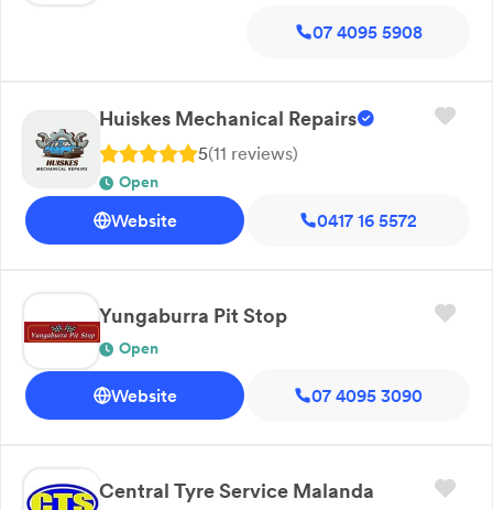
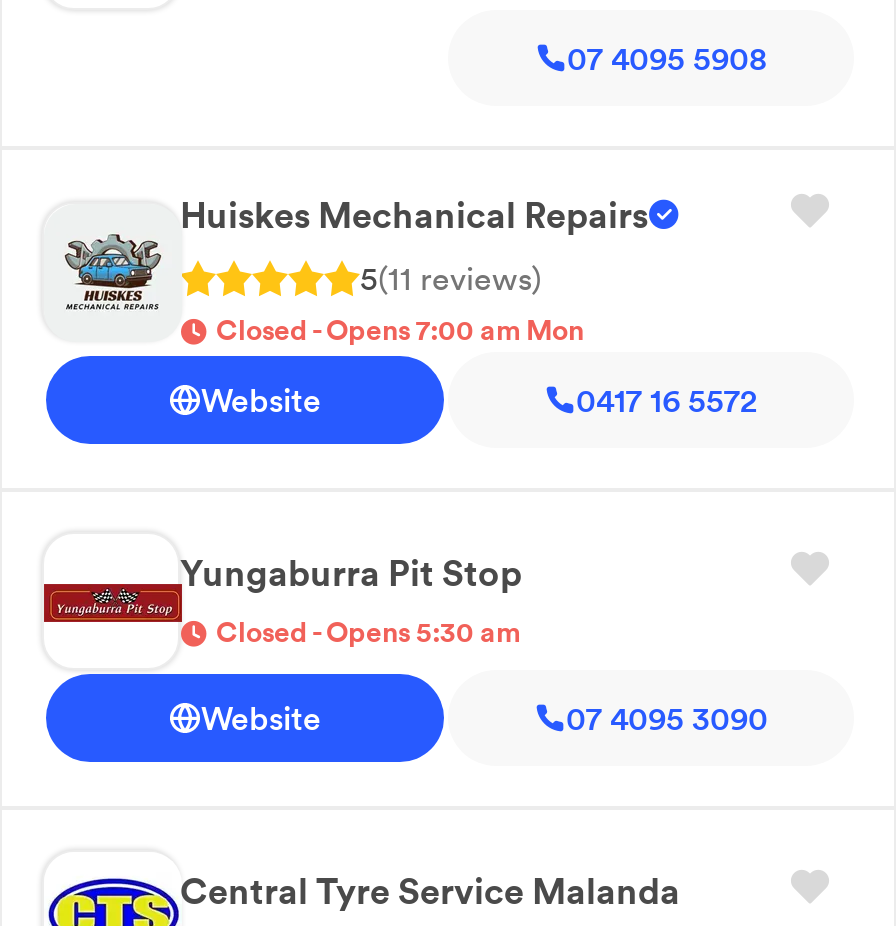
[119,172,158,192] Open -> [216,312,584,348] Closed - Opens 7:00 am Mon
[119,338,158,358] Open -> [216,614,520,650] Closed - Opens 5:30 am

